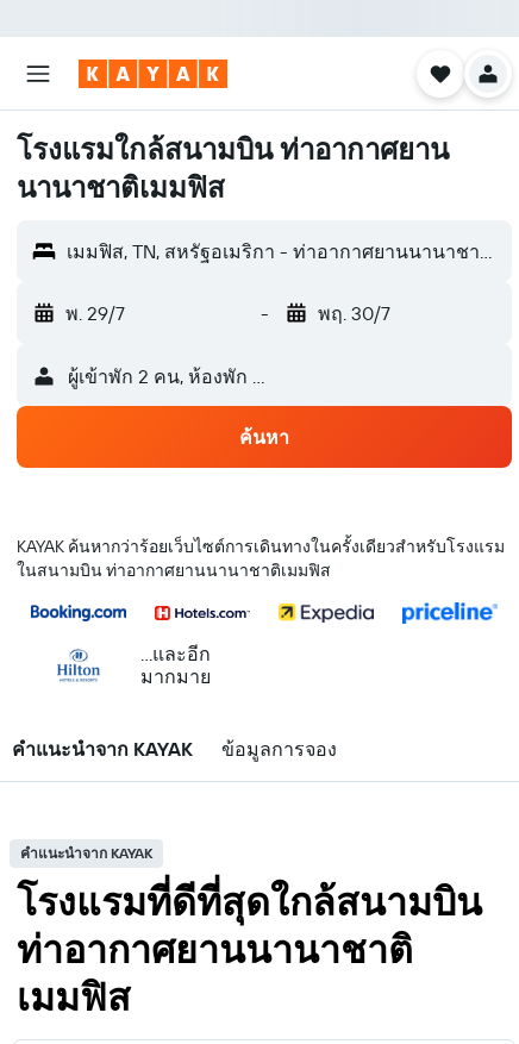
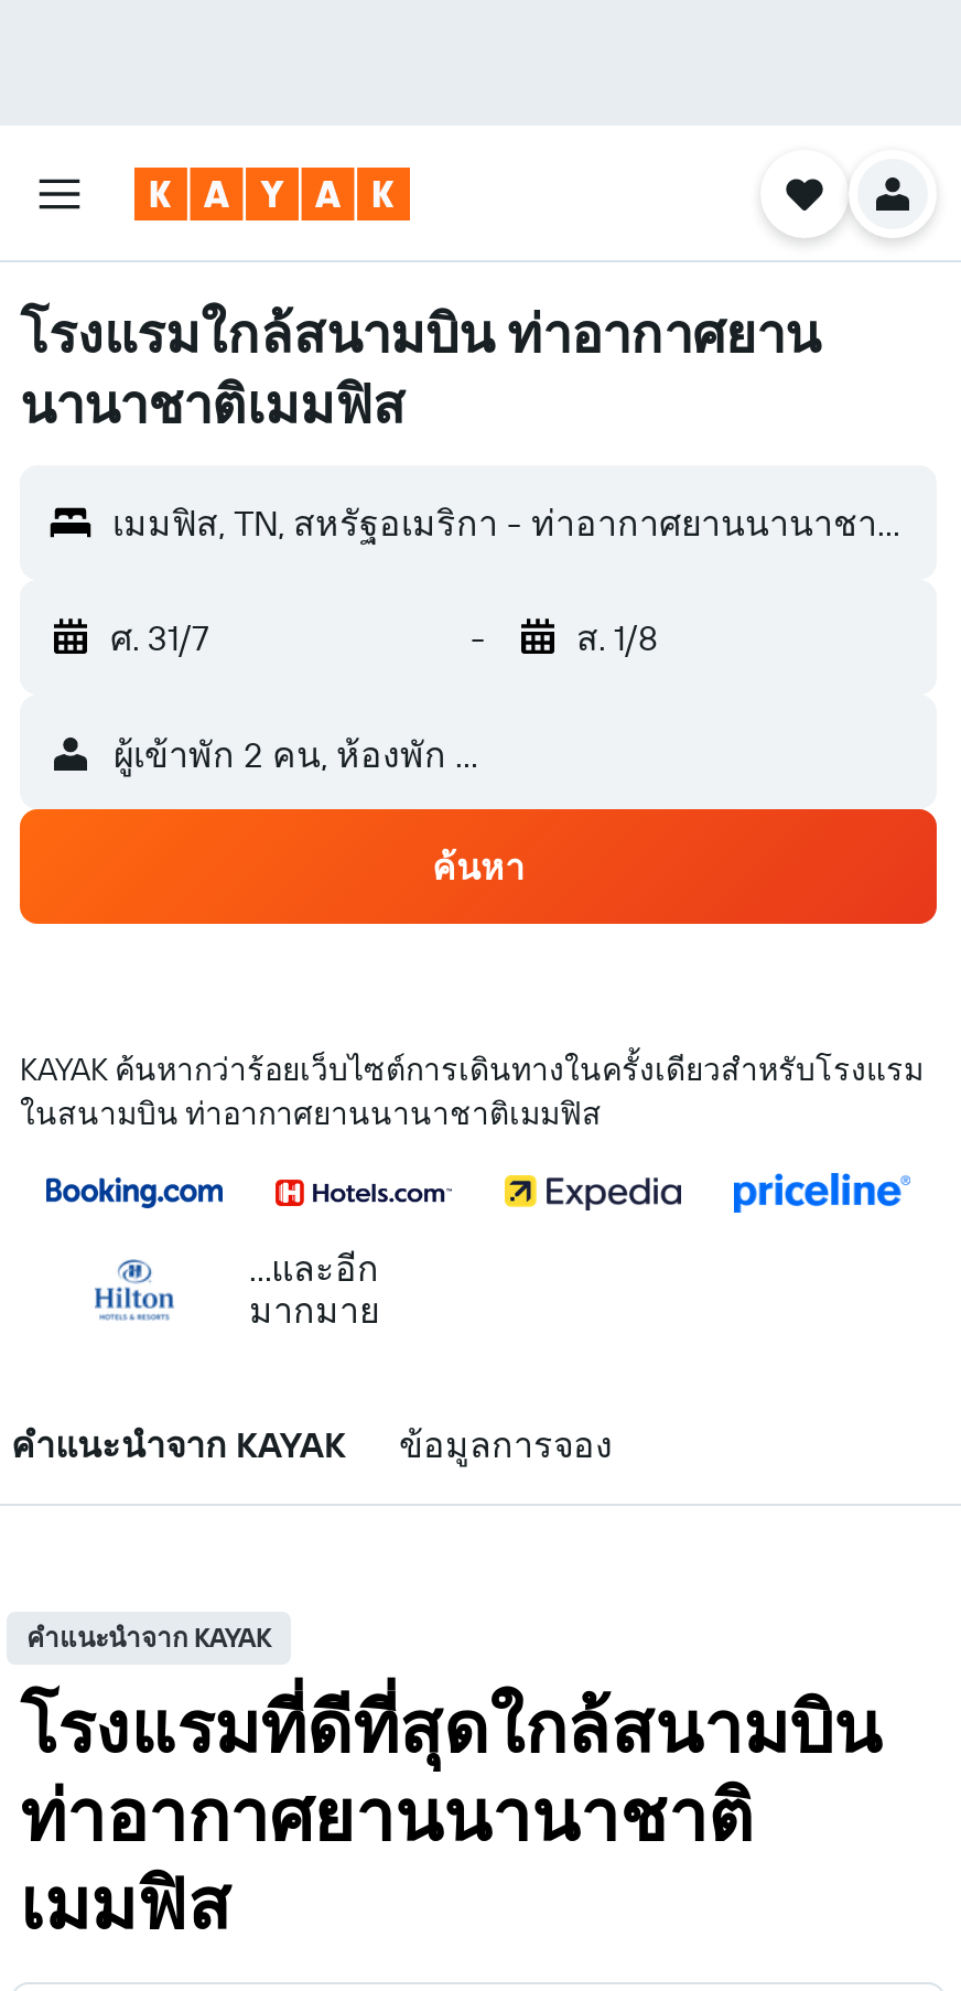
[65,301,125,325] พ. 29/7 -> [110,615,209,659] ศ. 31/7
[317,301,390,325] พฤ. 30/7 -> [576,615,658,659] ส. 1/8

